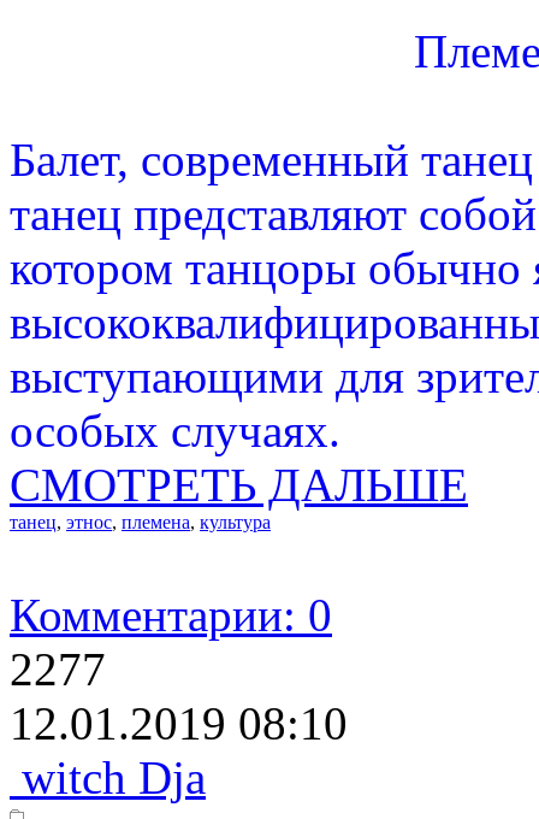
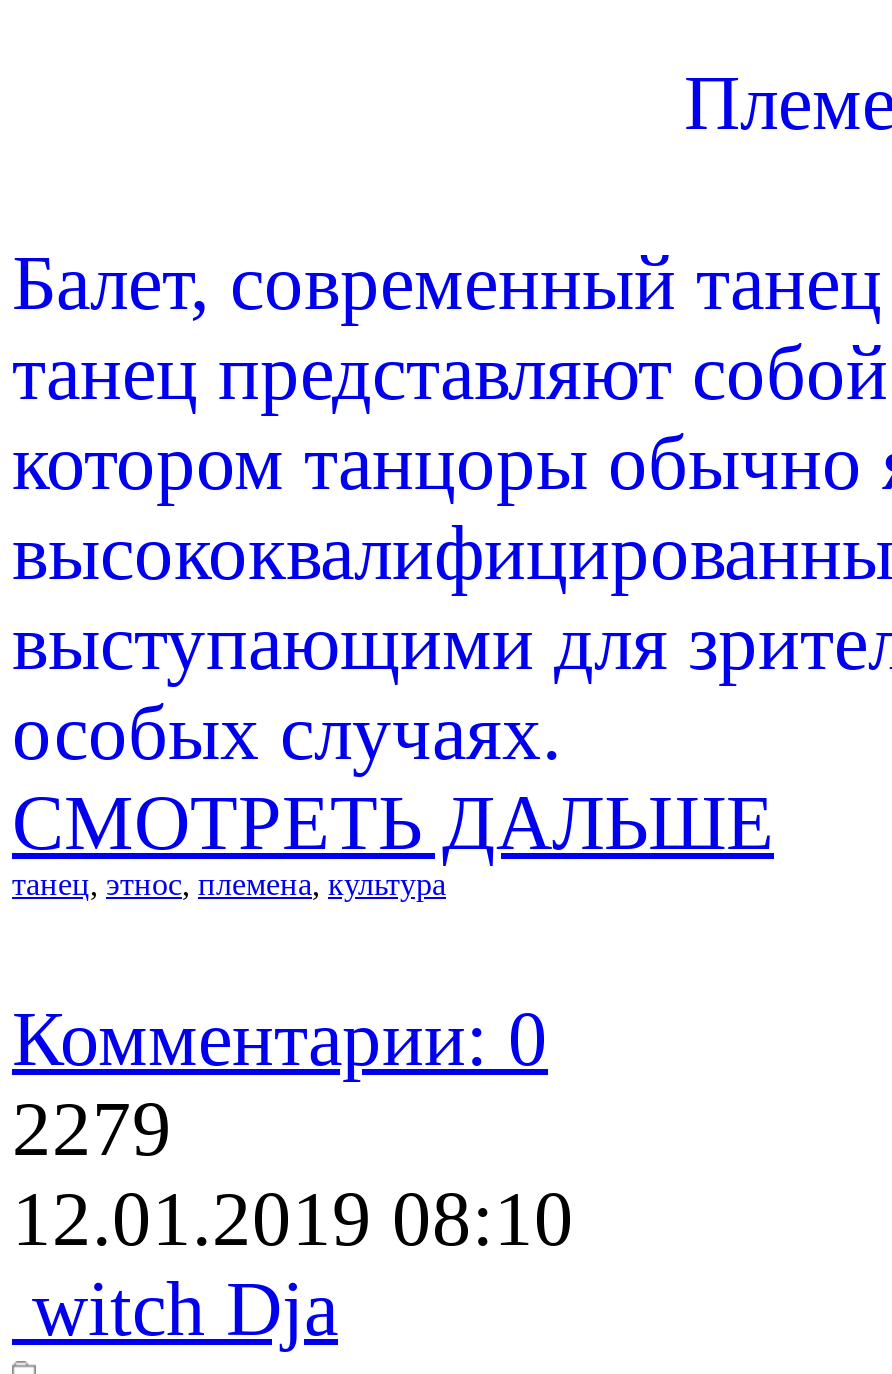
[10,643,106,694] 2277 -> [12,1084,172,1170] 2279

